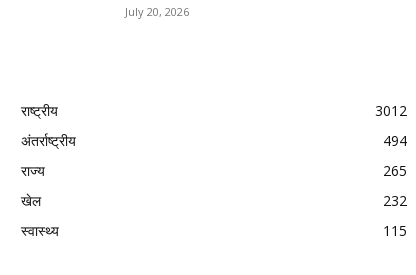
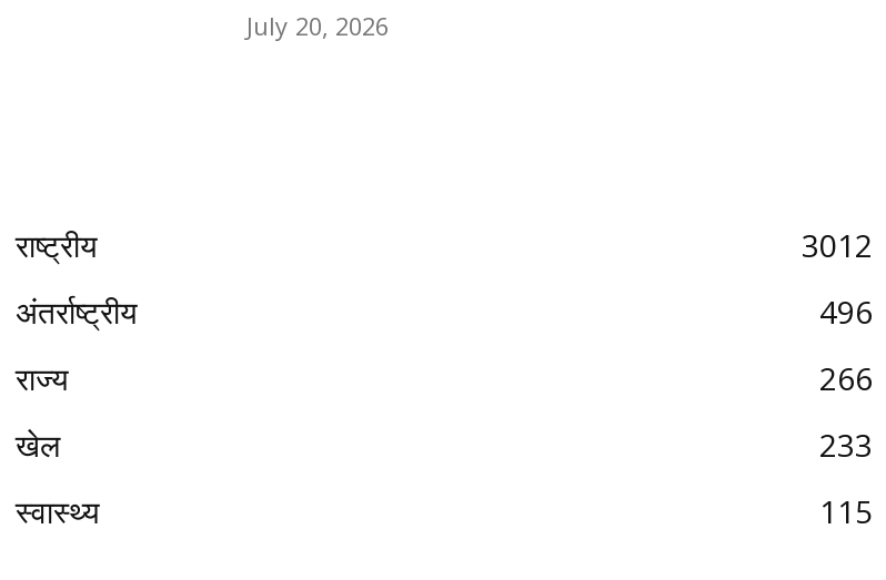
[383,131,407,150] 494 -> [819,291,873,333] 496
[383,161,407,180] 265 -> [819,358,873,400] 266
[383,191,407,210] 232 -> [819,424,873,466] 233

